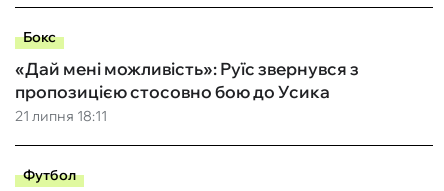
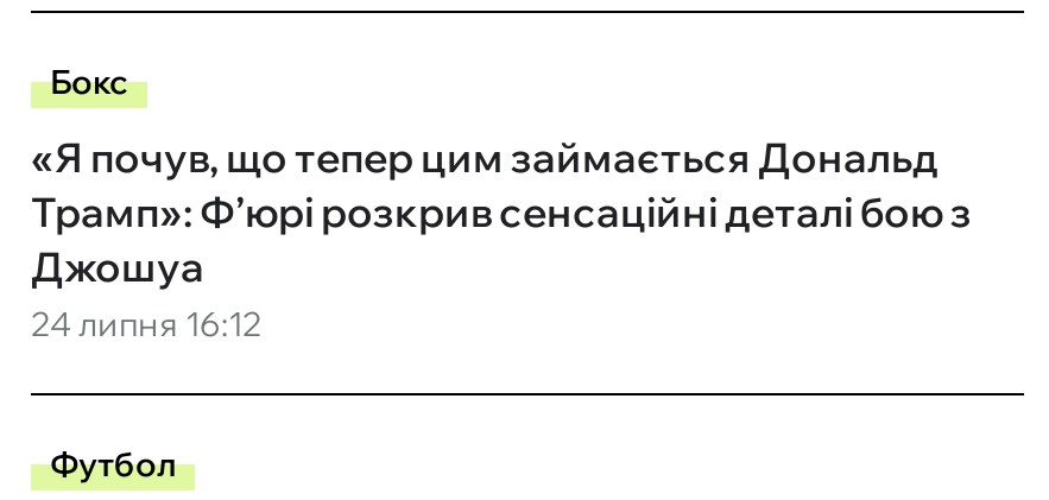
[15,58,359,102] «Дай мені можливість»: Руїс звернувся з | пропозицією стосовно бою до Усика -> [31,132,972,291] «Я почув, що тепер цим займається Дональд | Трамп»: Ф’юрі розкрив сенсаційні деталі бою з | Джошуа
[15,107,107,125] 21 липня 18:11 -> [31,303,261,345] 24 липня 16:12

